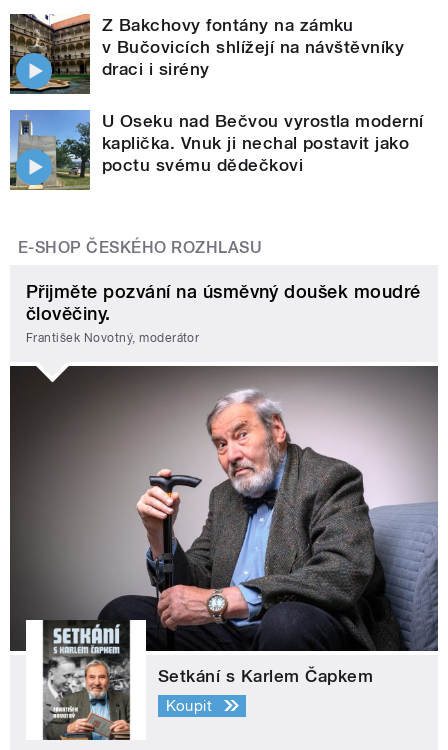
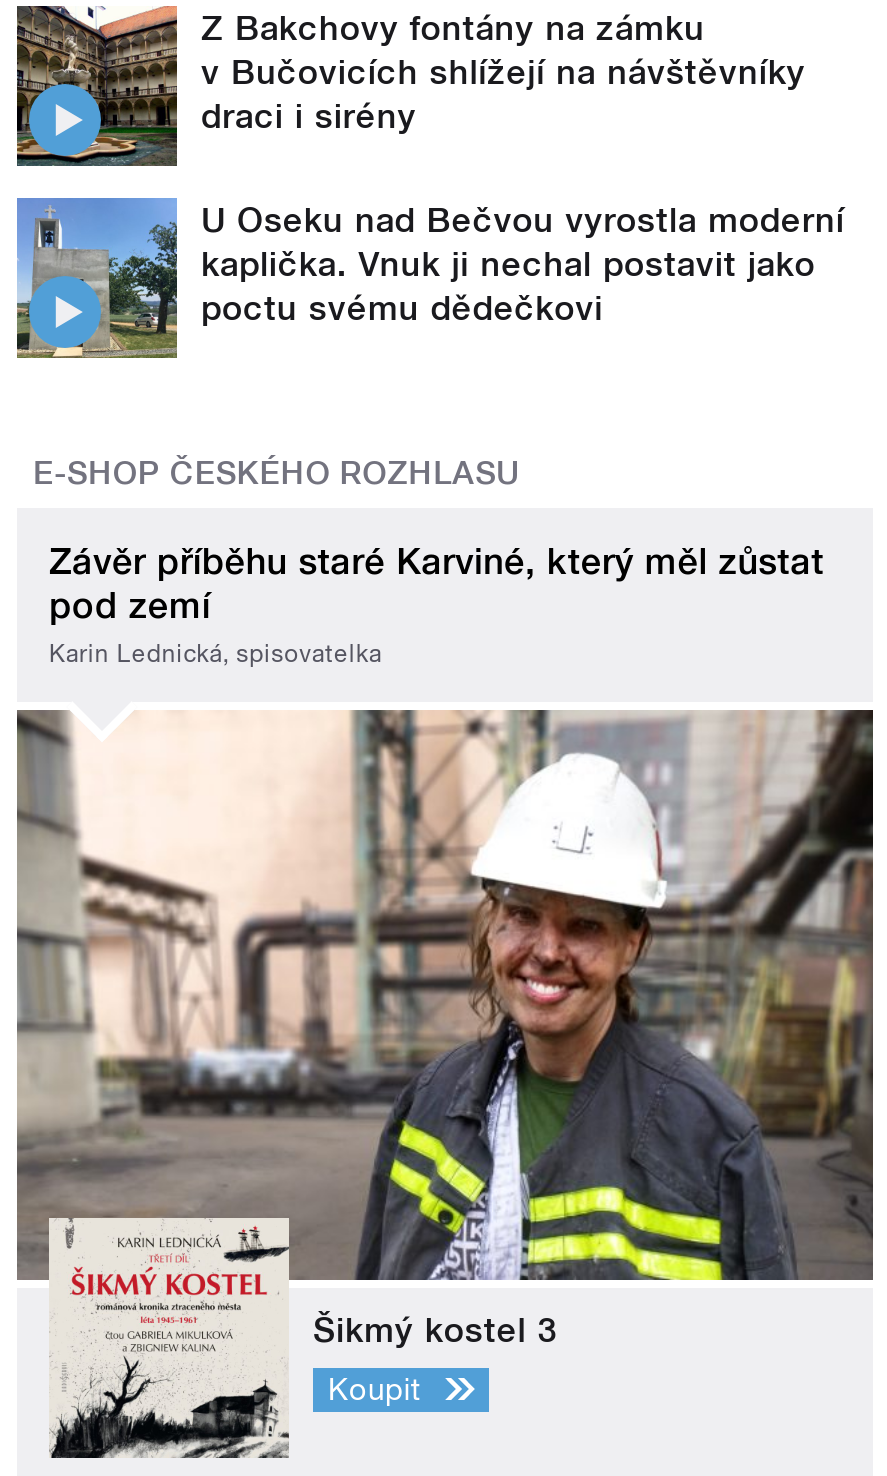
[26,281,421,345] Přijměte pozvání na úsměvný doušek moudré | člověčiny. | František Novotný, moderátor -> [49,541,824,668] Závěr příběhu staré Karviné, který měl zůstat | pod zemí | Karin Lednická, spisovatelka
[9,365,439,741] [image] | Setkání s Karlem Čapkem -> [15,708,875,1460] [image] | Šikmý kostel 3

